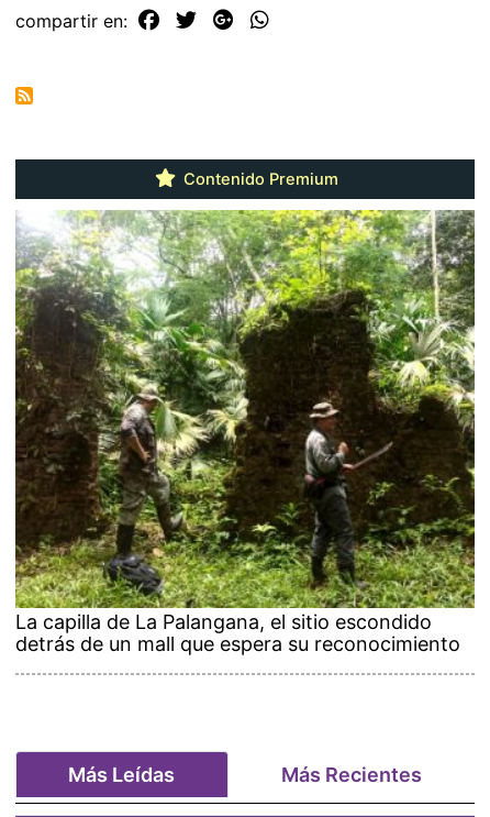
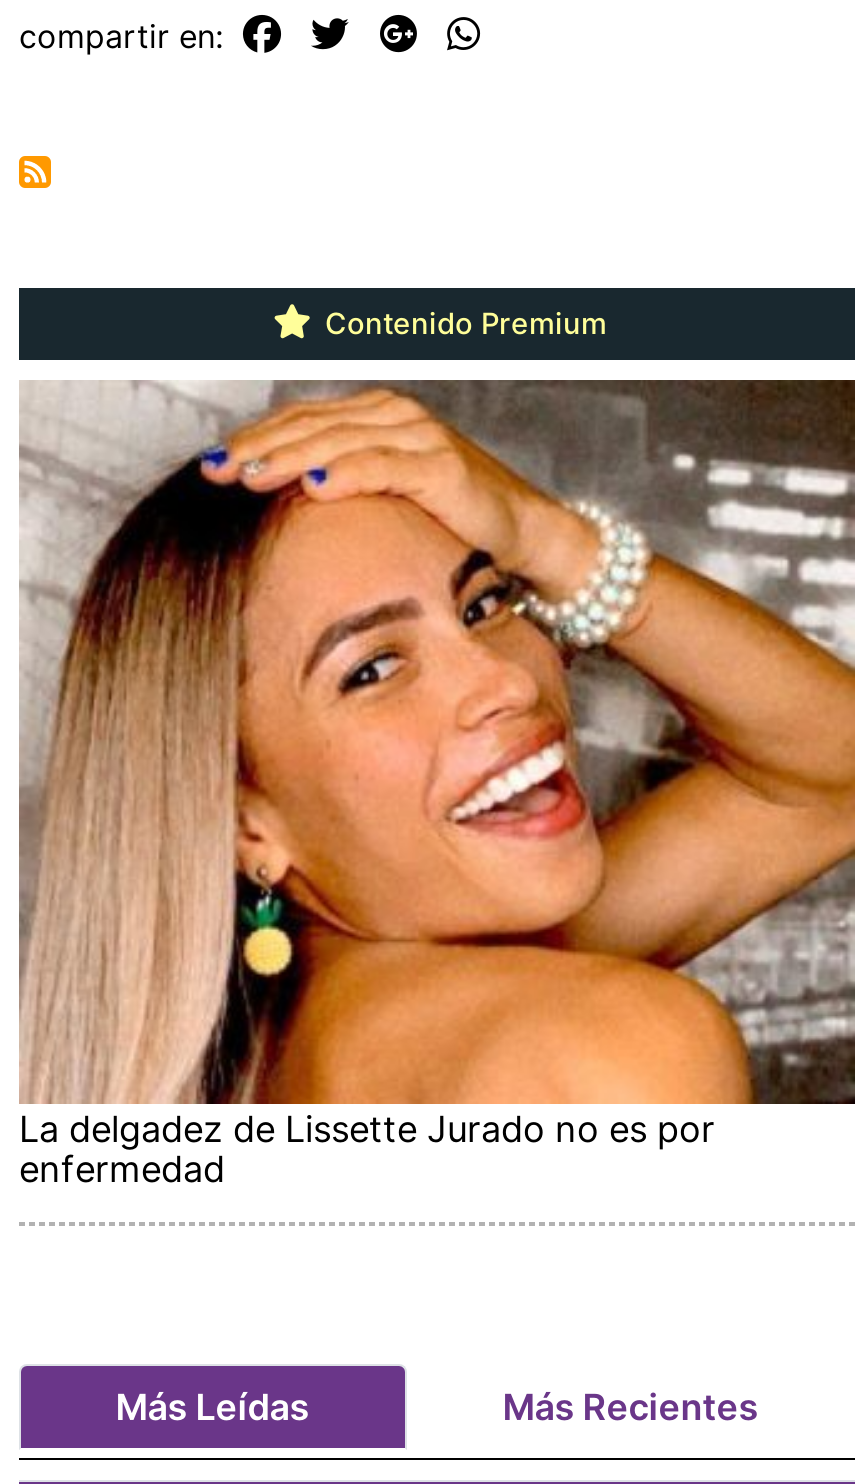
[14,209,476,655] [image] | La capilla de La Palangana, el sitio escondido | detrás de un mall que espera su reconocimiento -> [19,378,857,1189] [image] | La delgadez de Lissette Jurado no es por | enfermedad

